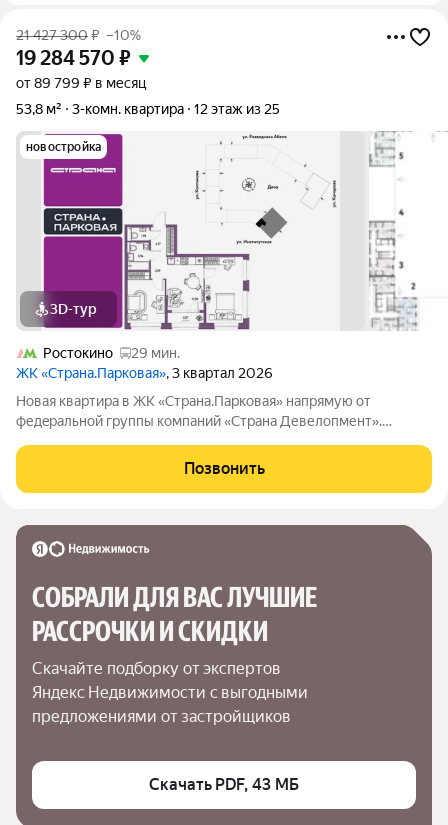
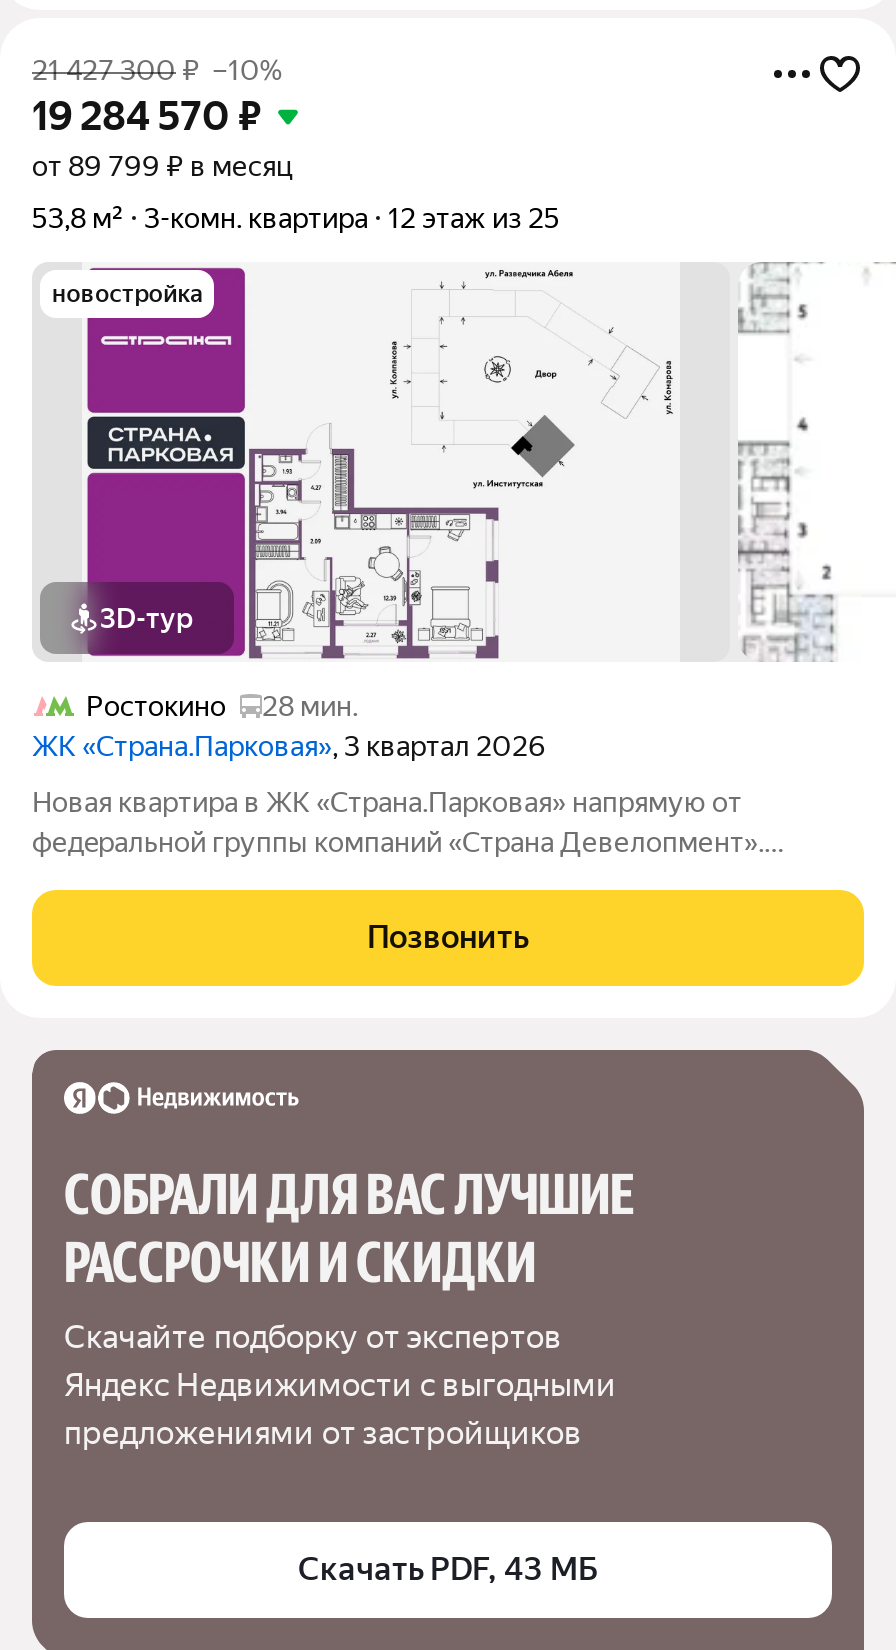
[43,345,180,361] Ростокино 29 мин. -> [86,690,358,722] Ростокино 28 мин.

